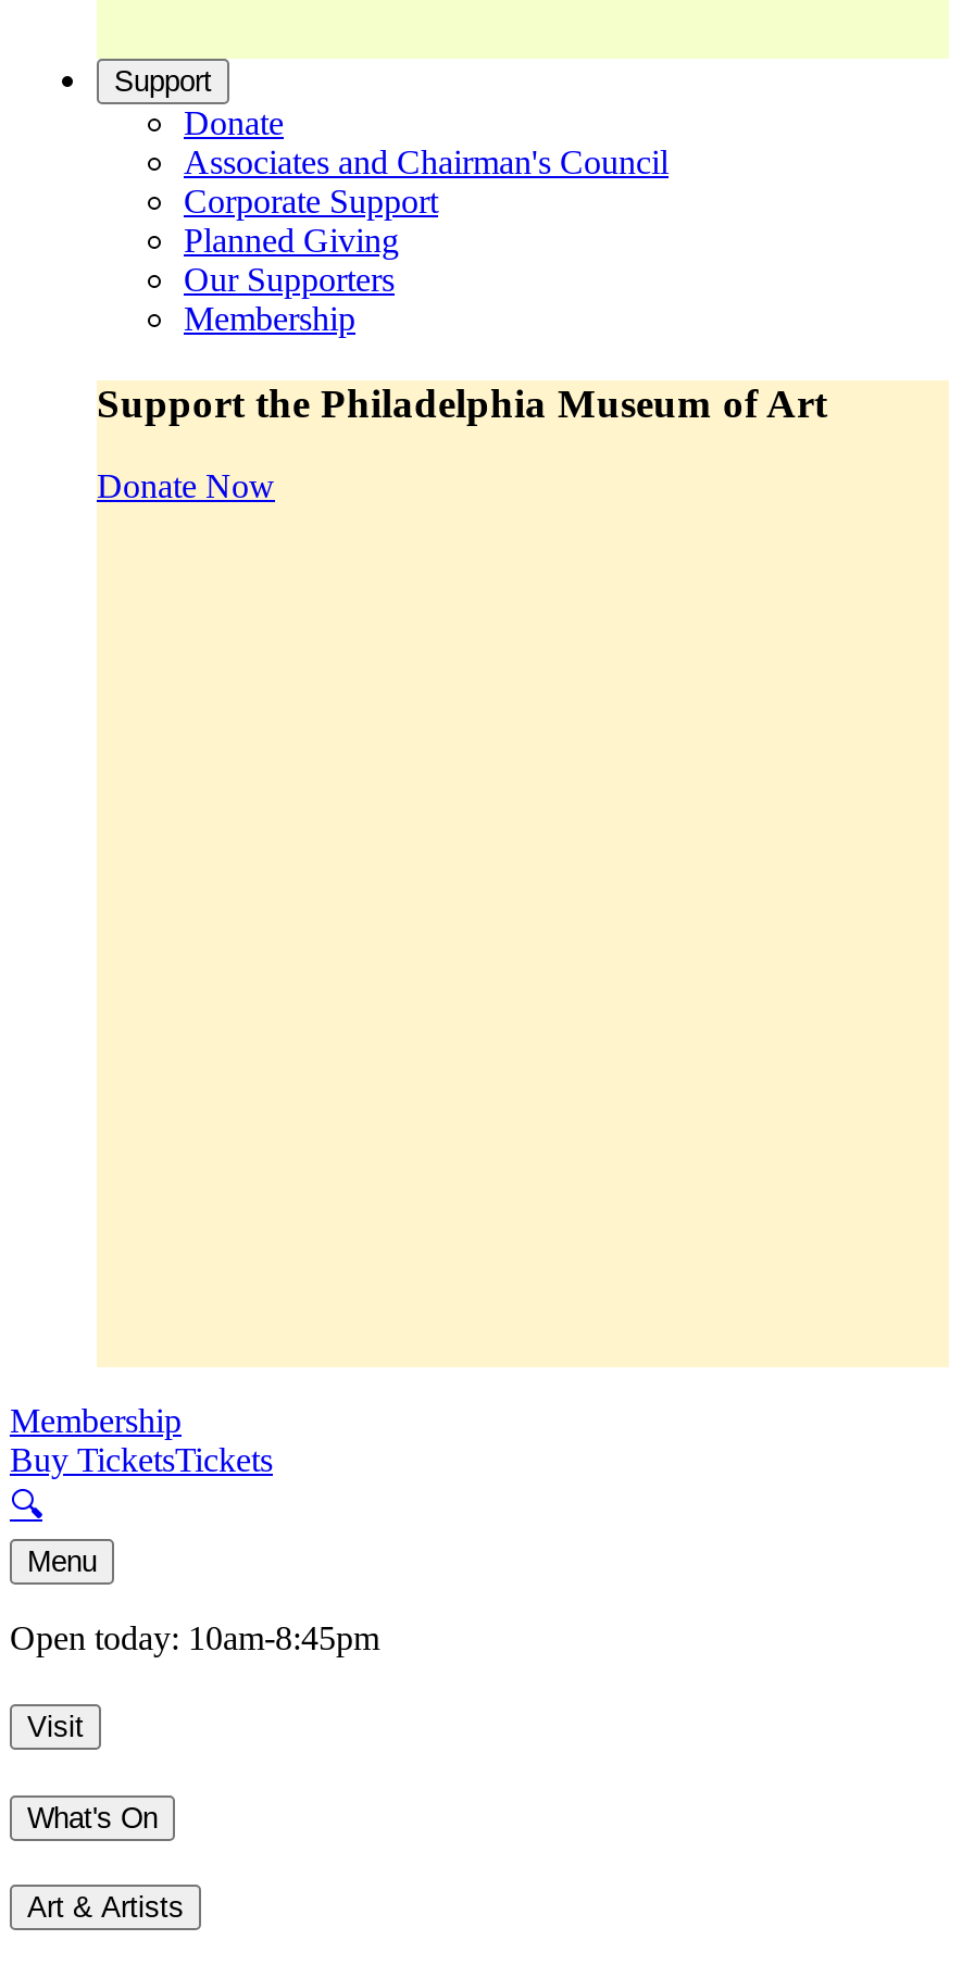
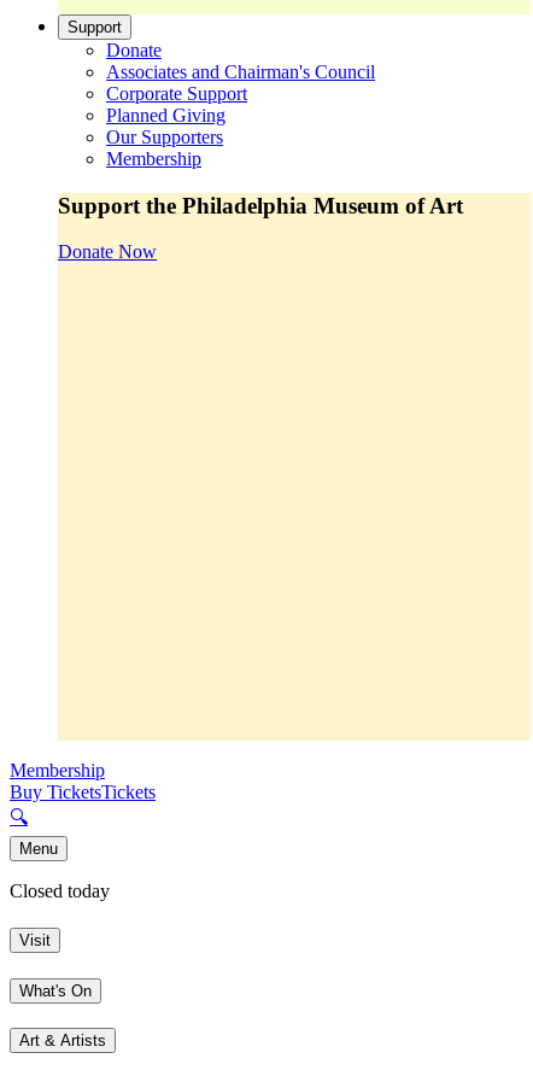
[10,1620,379,1657] Open today: 10am-8:45pm -> [10,881,110,901] Closed today

